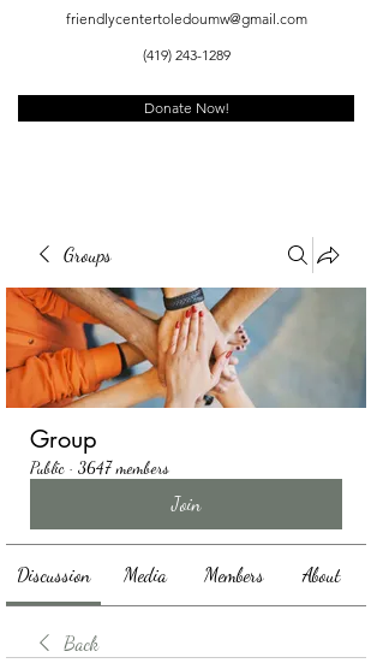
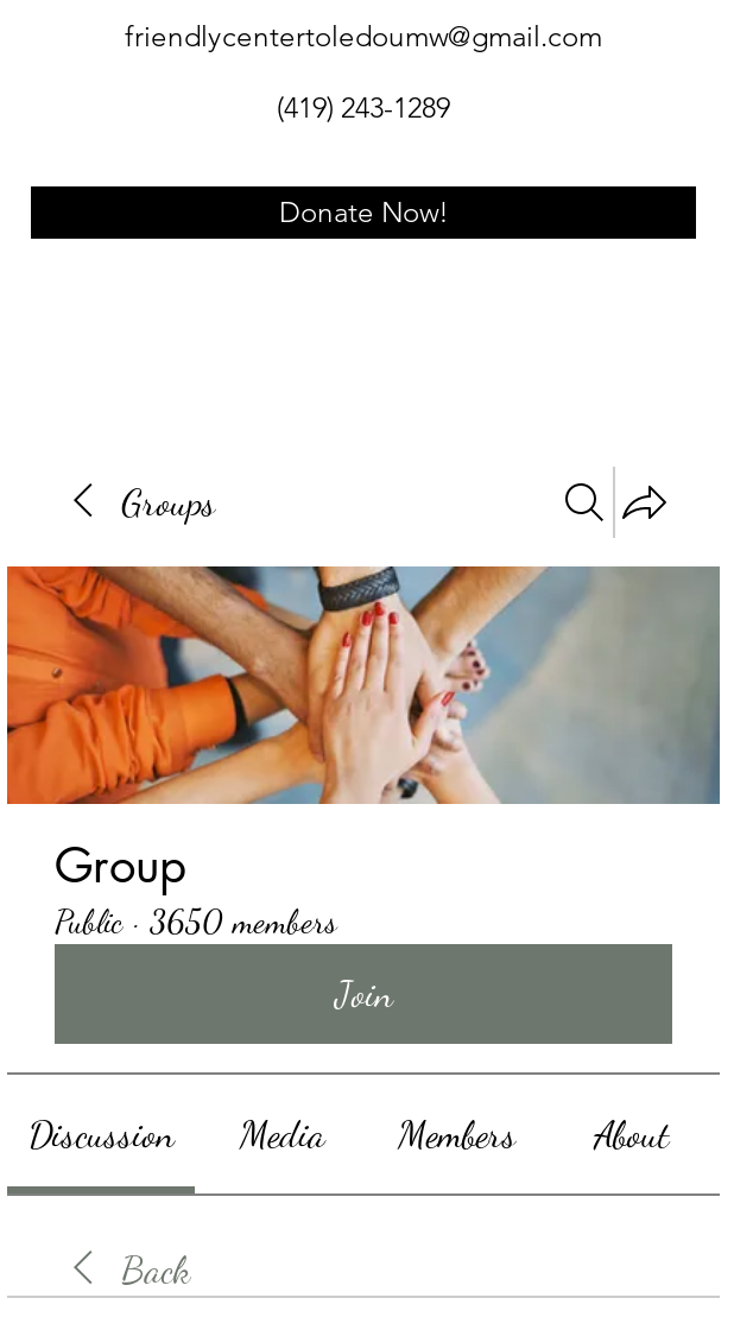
[30,457,169,478] Public · 3647 members -> [55,901,337,942] Public · 3650 members

